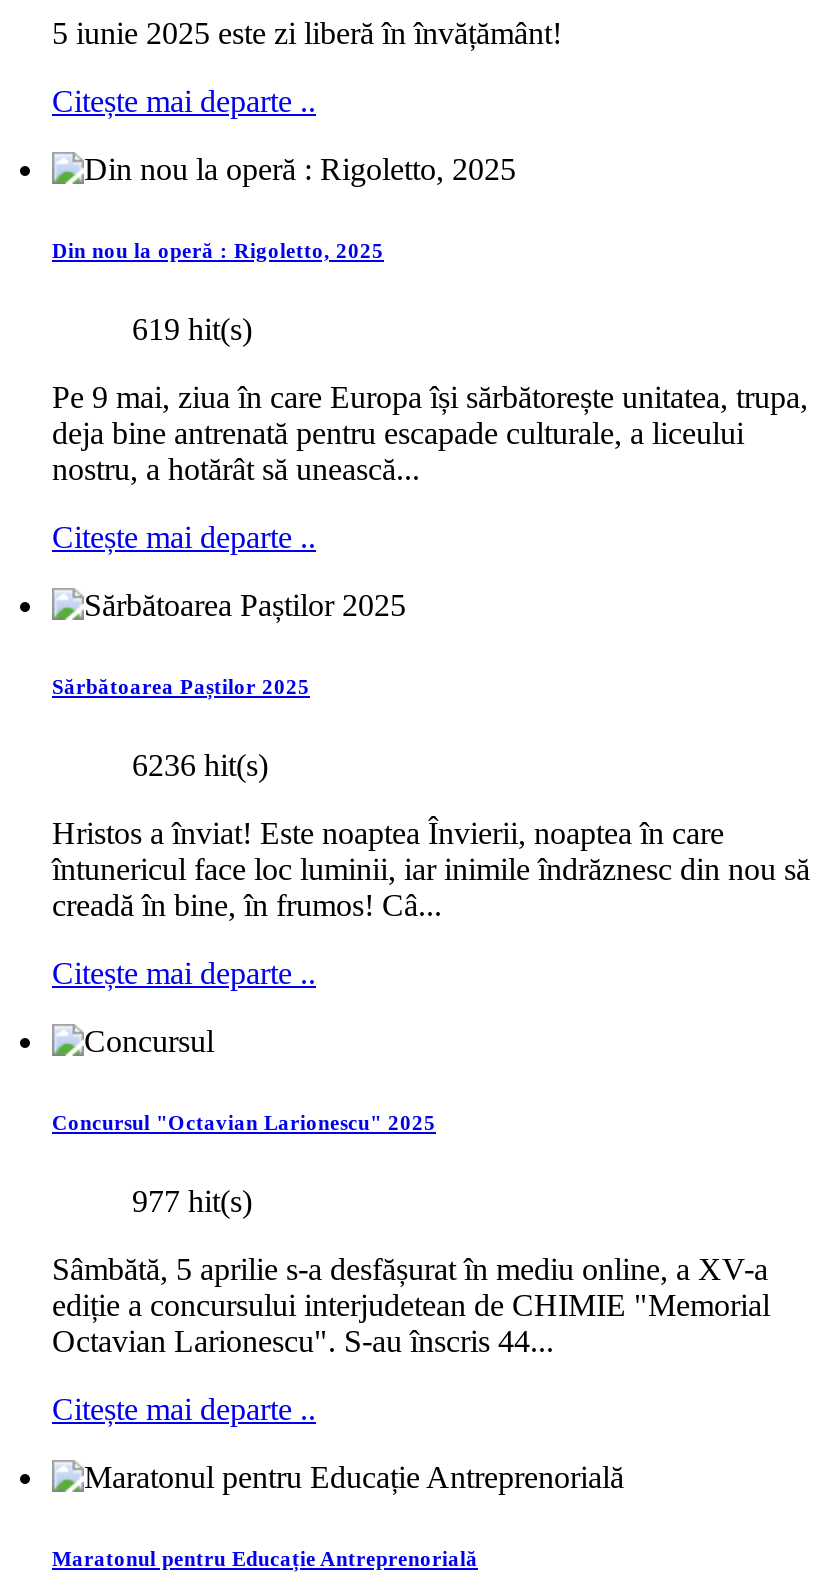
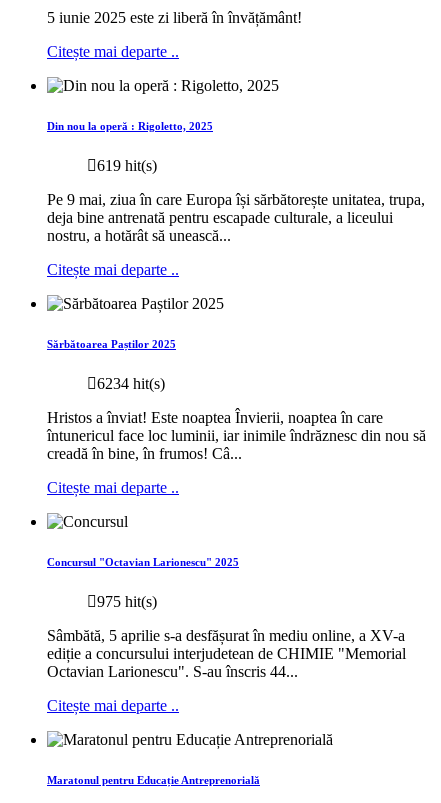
[132,748,268,782] 6236 hit(s) -> [97,375,165,392] 6234 hit(s)
[132,1184,252,1218] 977 hit(s) -> [97,593,157,610] 975 hit(s)

